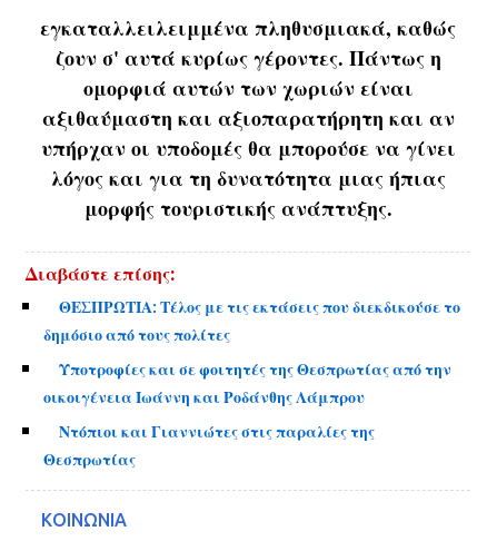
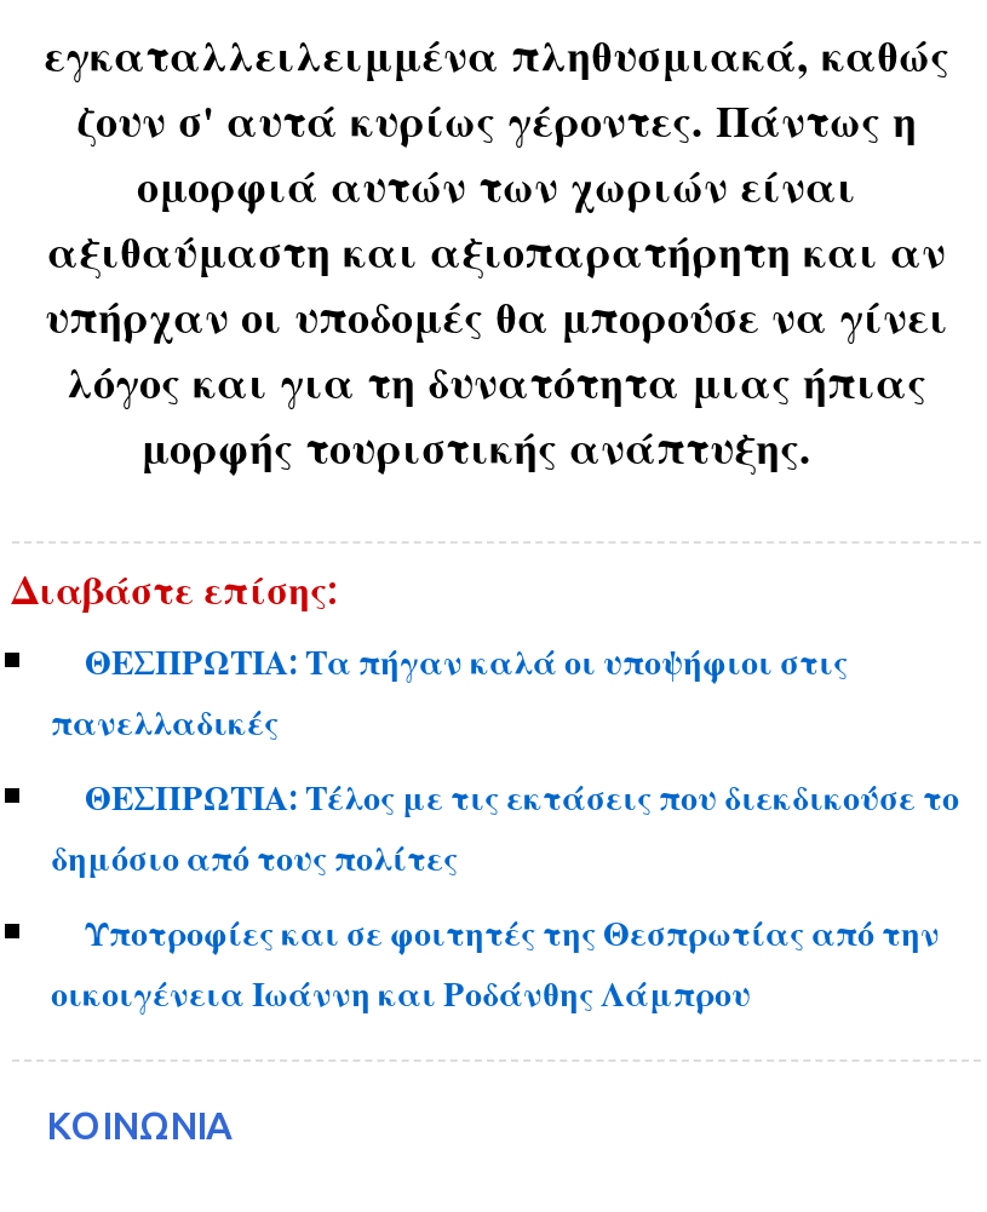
none -> [51,640,848,744] ΘΕΣΠΡΩΤΙΑ: Τα πήγαν καλά οι υποψήφιοι στις | πανελλαδικές
moved [43,297,460,407] -> [51,775,959,1015]: ΘΕΣΠΡΩΤΙΑ: Τέλος με τις εκτάσεις που διεκδικούσε το | δημόσιο από τους πολίτες | Υποτροφίες και σε φοιτητές της Θεσπρωτίας από την | οικοιγένεια Ιωάννη και Ροδάνθης Λάμπρου
[43,421,375,469] Ντόπιοι και Γιαννιώτες στις παραλίες της | Θεσπρωτίας -> none

